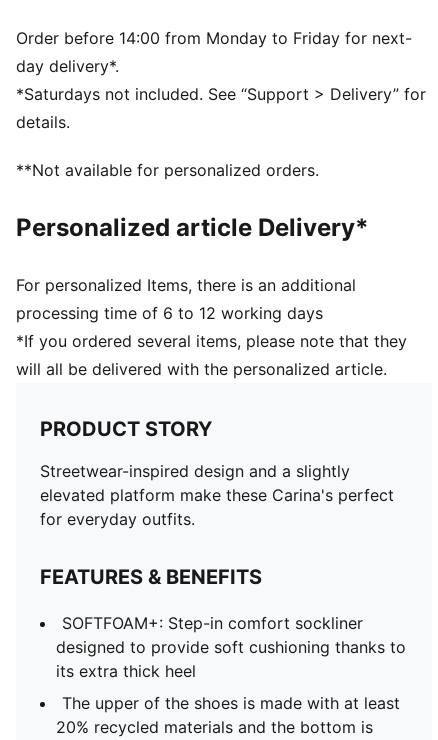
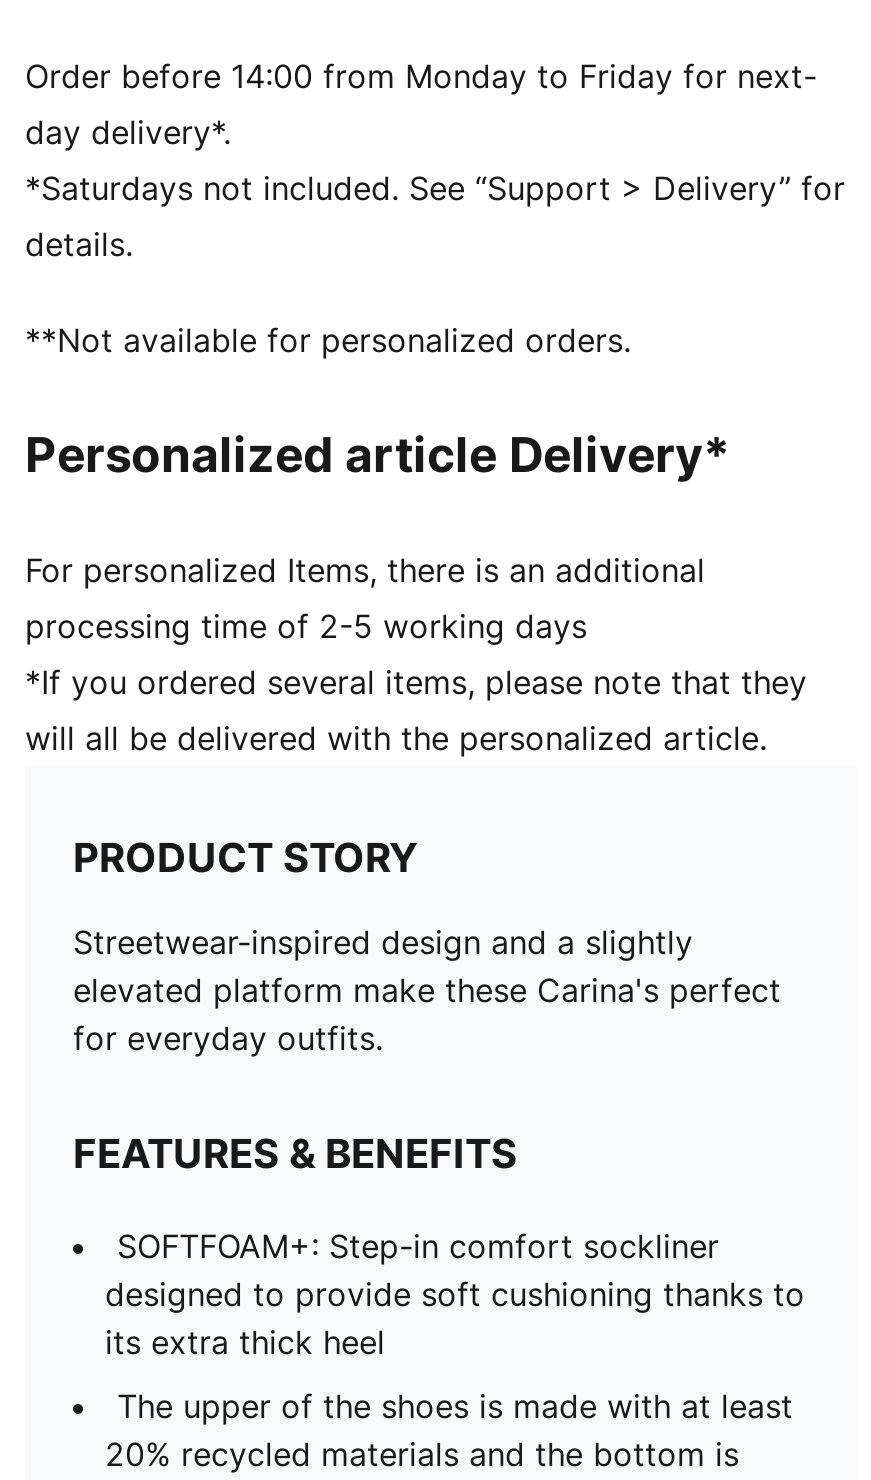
[16,303,323,323] processing time of 6 to 12 working days -> [25,606,587,646] processing time of 2-5 working days

